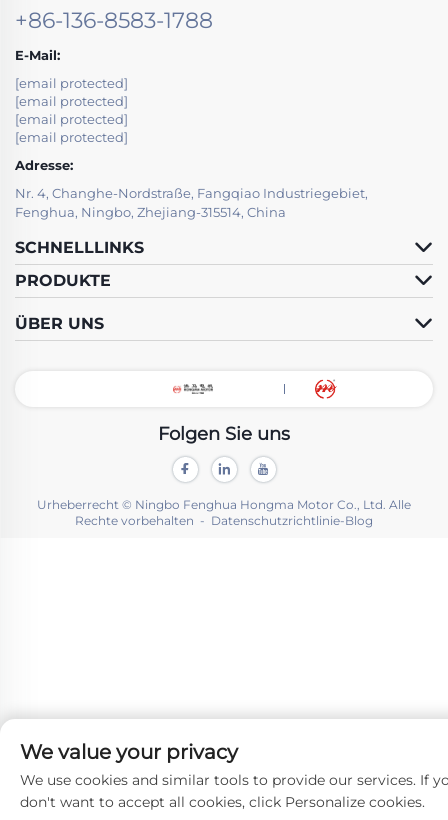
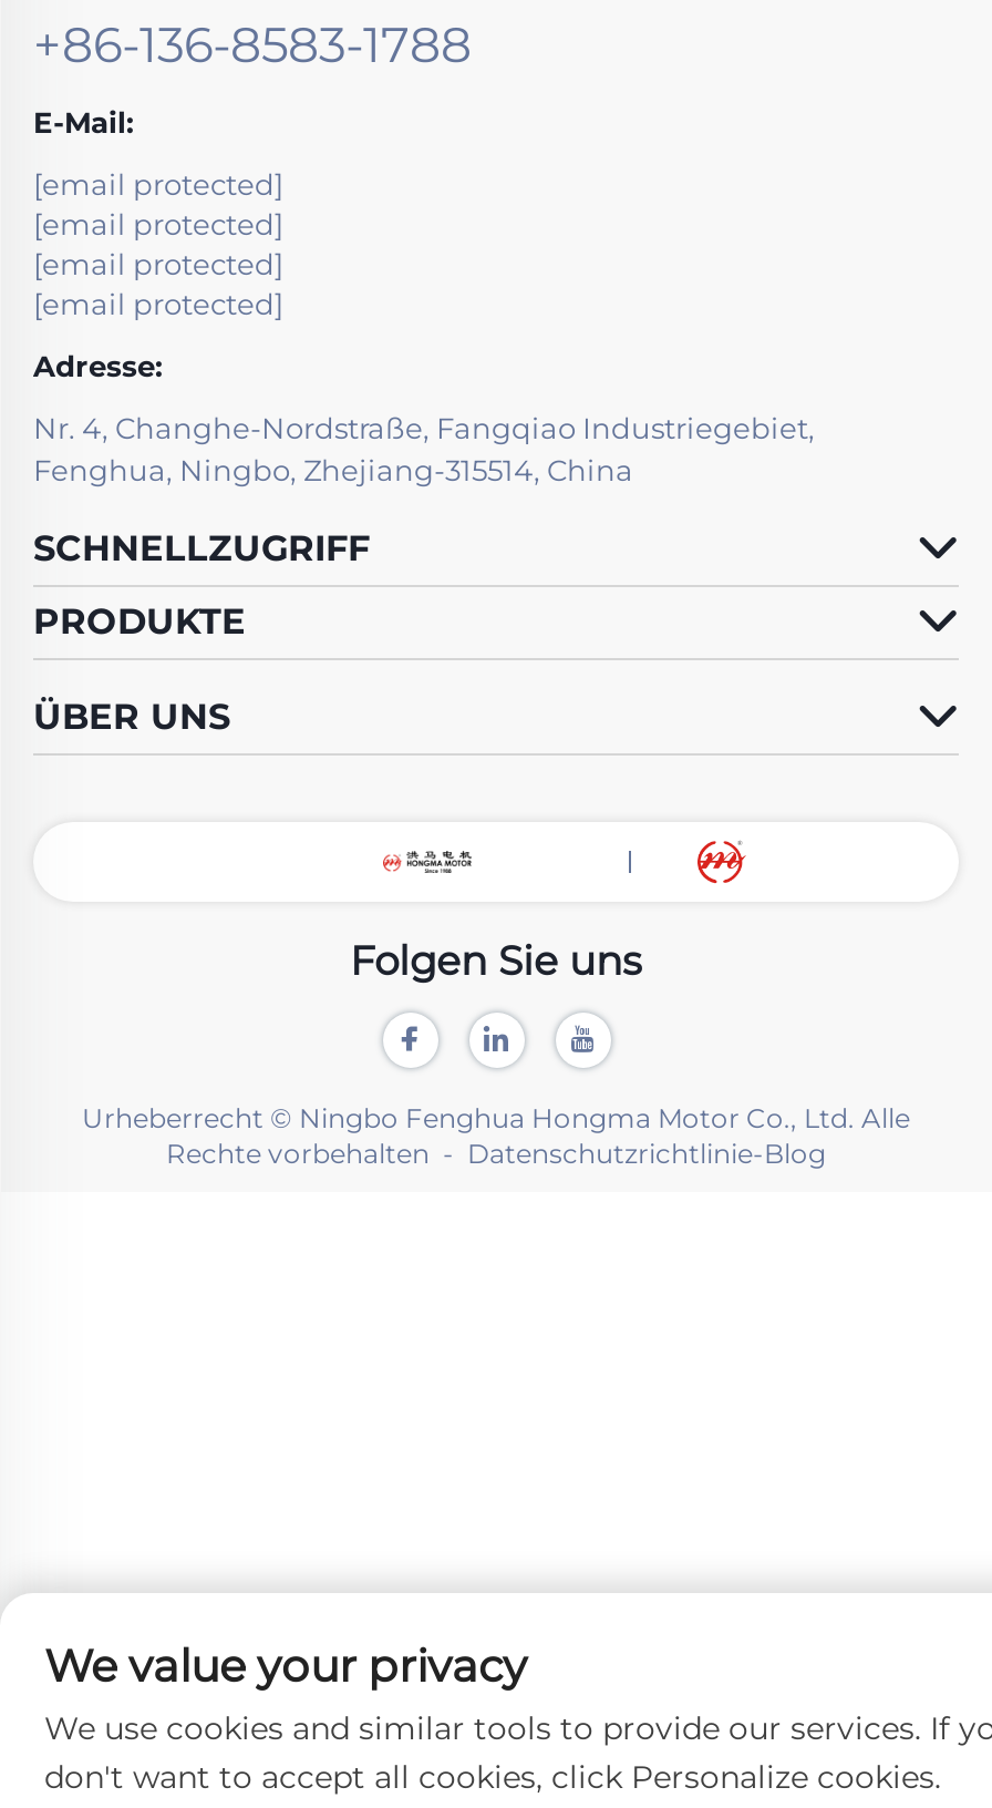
[15,238,144,257] SCHNELLLINKS -> [33,527,370,569] SCHNELLZUGRIFF

